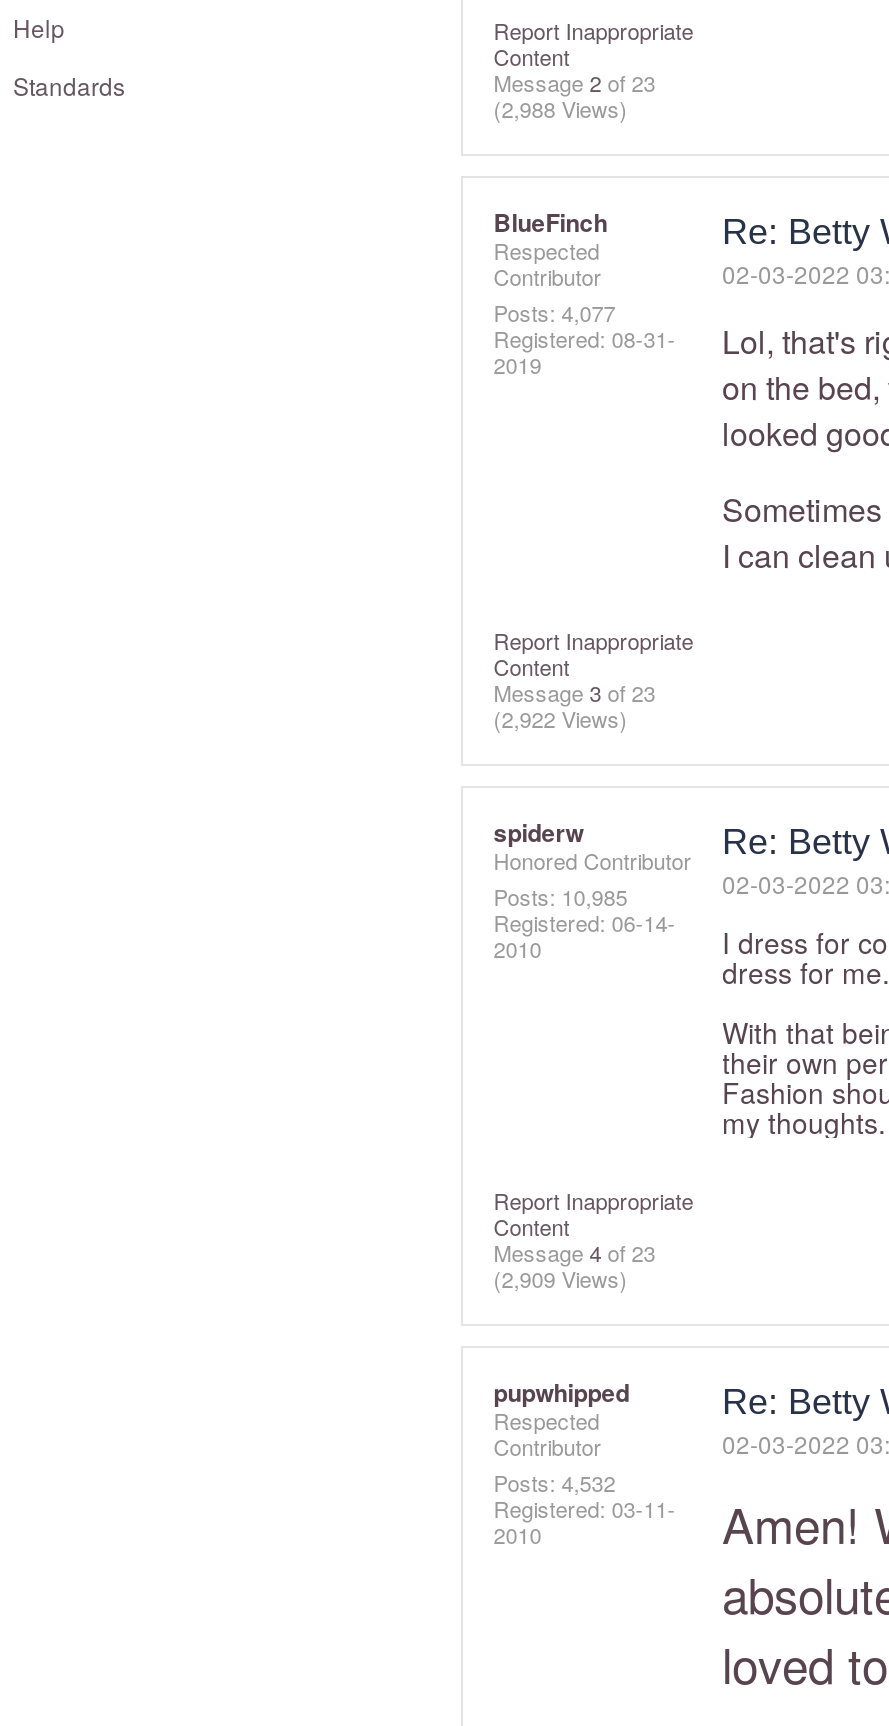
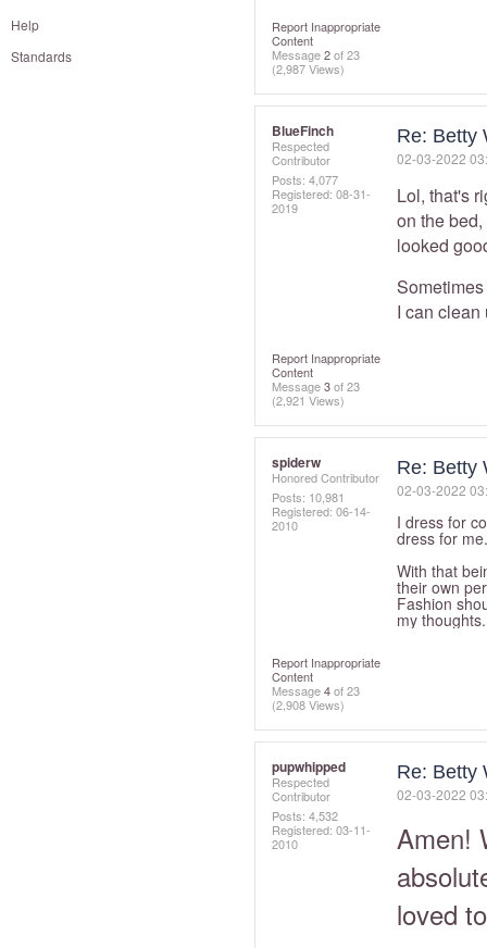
[493,92,627,124] (2,988 Views) -> [272,60,345,77] (2,987 Views)
[493,702,627,734] (2,922 Views) -> [272,391,345,409] (2,921 Views)
[493,880,627,912] Posts: 10,985 -> [272,488,345,506] Posts: 10,981
[493,1262,627,1294] (2,909 Views) -> [272,696,345,713] (2,908 Views)

